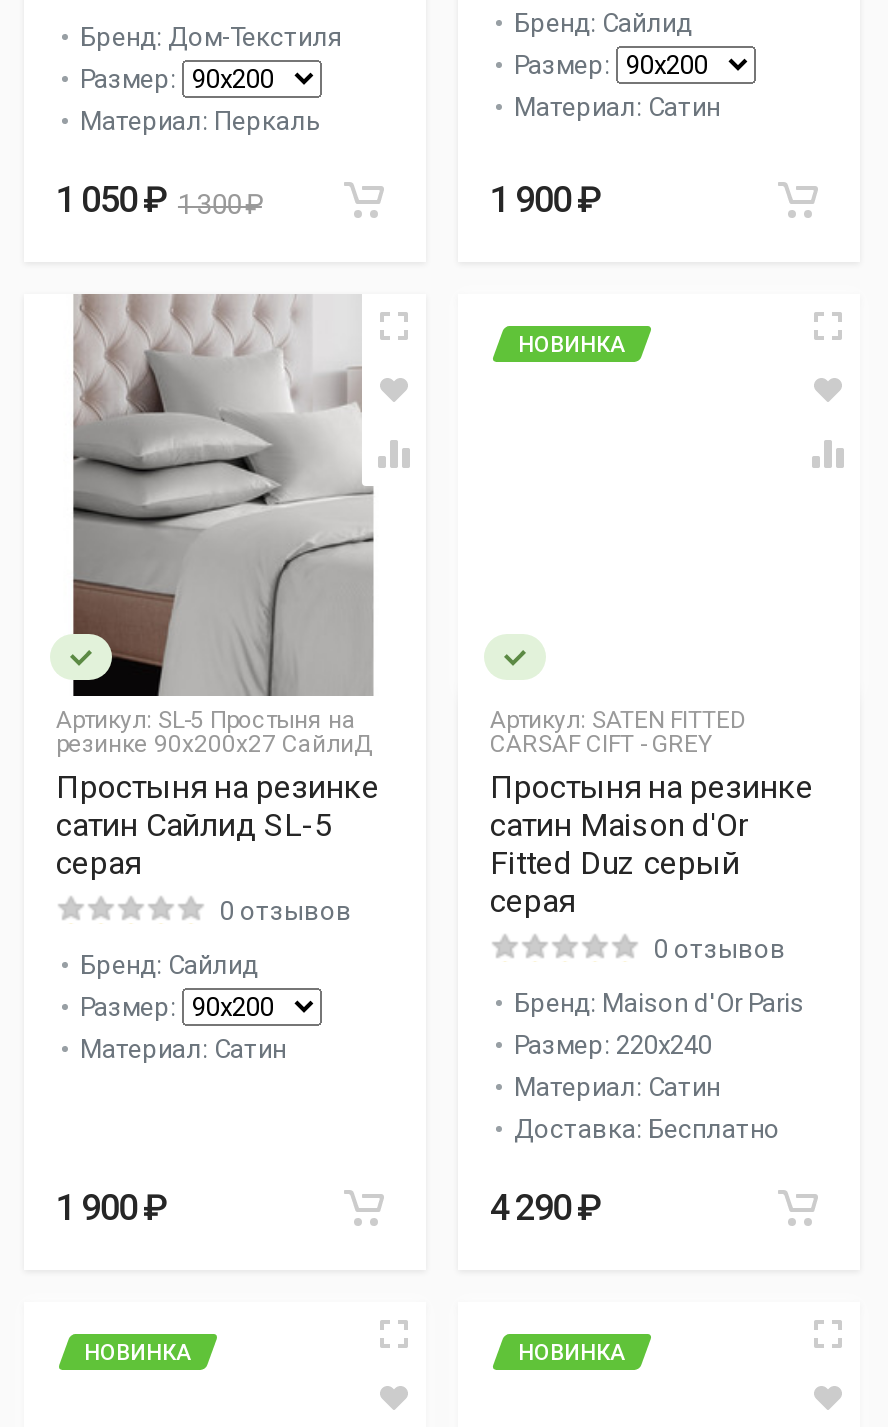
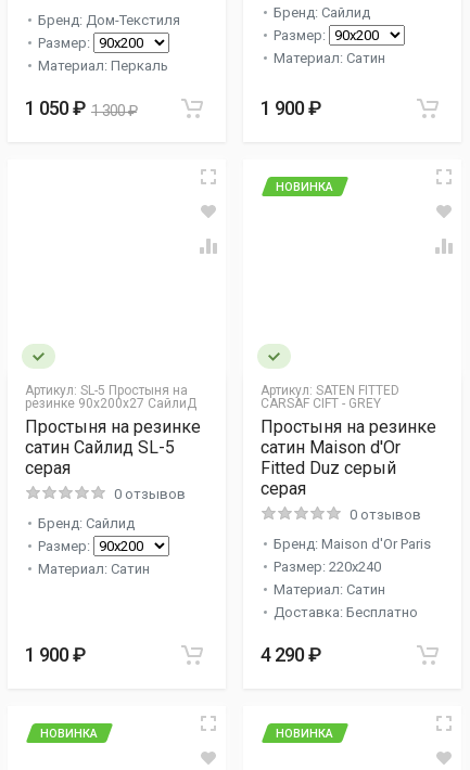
[70,292,376,698] [image] -> none

